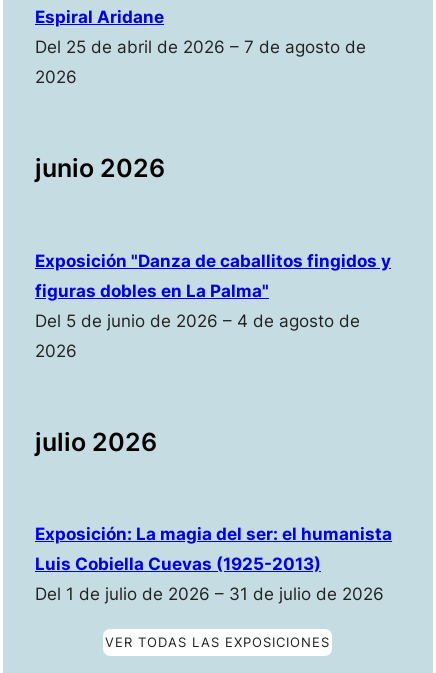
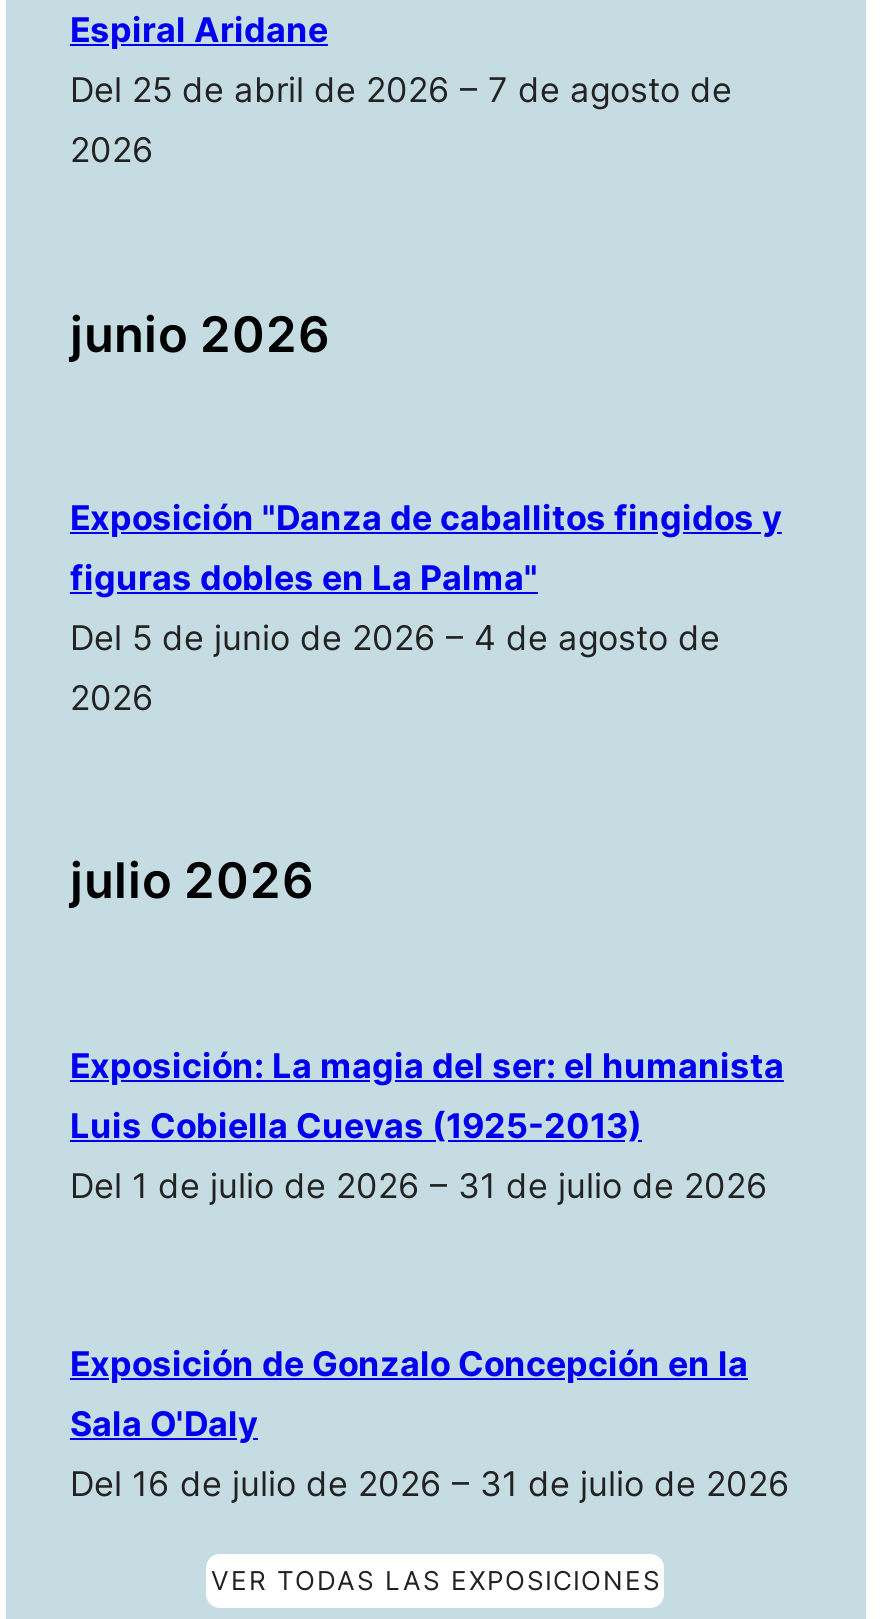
none -> [70,1343,790,1503] Exposición de Gonzalo Concepción en la | Sala O'Daly | Del 16 de julio de 2026 – 31 de julio de 2026

